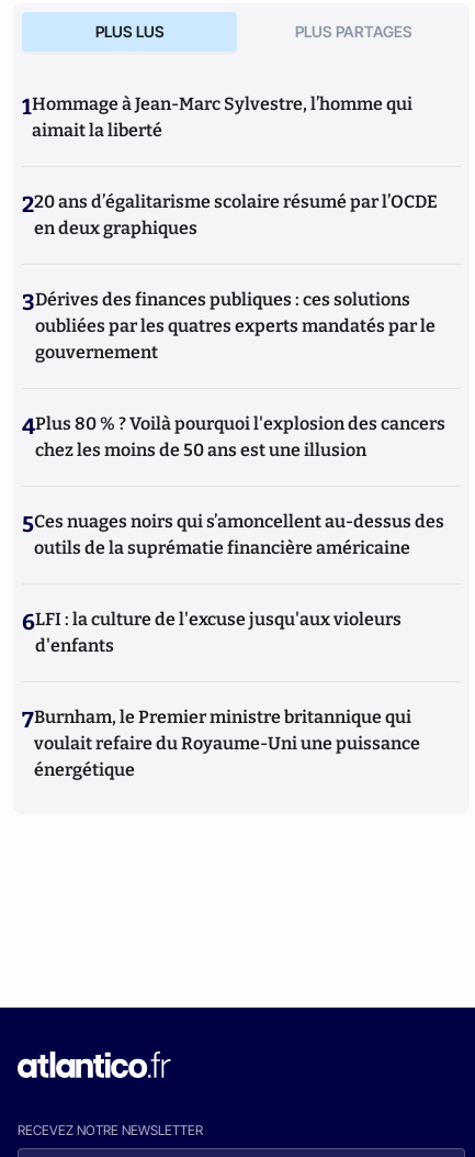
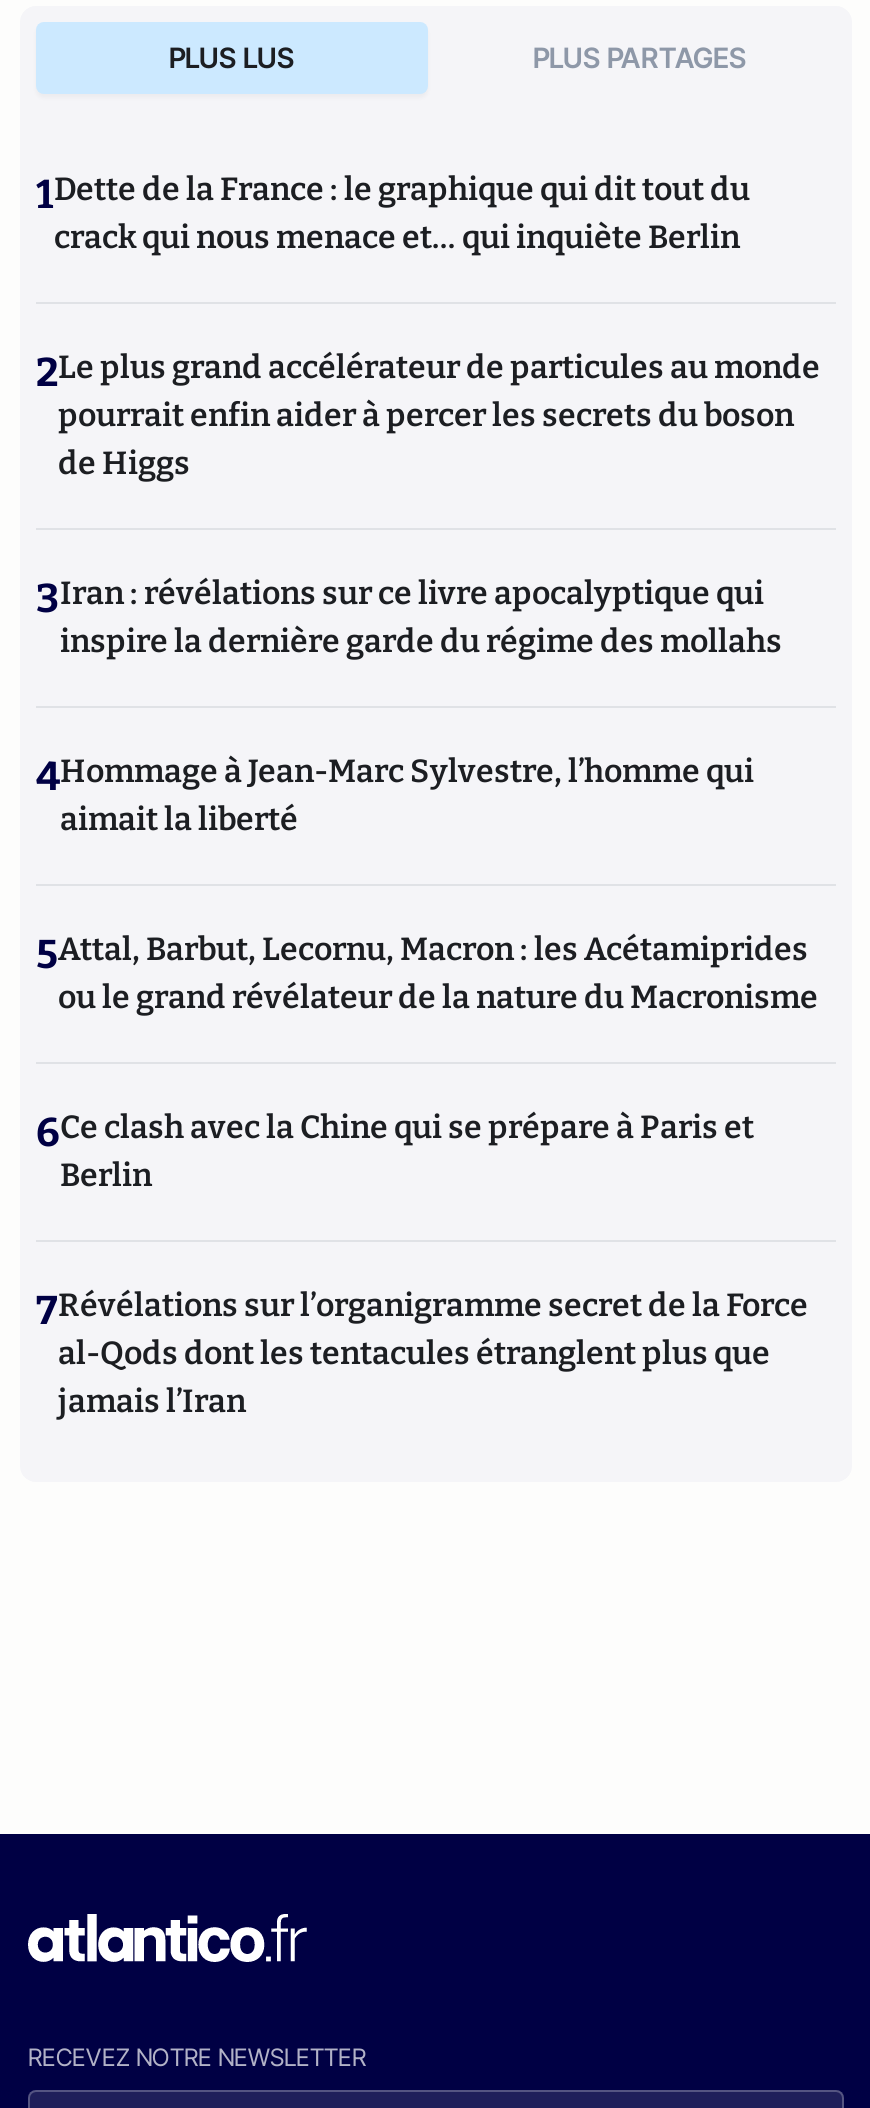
[22,93,412,119] 1Hommage à Jean-Marc Sylvestre, l’homme qui -> [36,169,820,799] 1Dette de la France : le graphique qui dit tout du | crack qui nous menace et… qui inquiète Berlin | 2Le plus grand accélérateur de particules au monde | pourrait enfin aider à percer les secrets du boson | de Higgs | 3Iran : révélations sur ce livre apocalyptique qui | inspire la dernière garde du régime des mollahs | 4Hommage à Jean-Marc Sylvestre, l’homme qui
moved [32,119,162,140] -> [60,799,298,837]: aimait la liberté
[22,191,445,780] 220 ans d’égalitarisme scolaire résumé par l’OCDE | en deux graphiques | 3Dérives des finances publiques : ces solutions | oubliées par les quatres experts mandatés par le | gouvernement | 4Plus 80 % ? Voilà pourquoi l'explosion des cancers | chez les moins de 50 ans est une illusion | 5Ces nuages noirs qui s’amoncellent au-dessus des | outils de la suprématie financière américaine | 6LFI : la culture de l'excuse jusqu'aux violeurs | d'enfants | 7Burnham, le Premier ministre britannique qui | voulait refaire du Royaume-Uni une puissance | énergétique -> [36,929,818,1419] 5Attal, Barbut, Lecornu, Macron : les Acétamiprides | ou le grand révélateur de la nature du Macronisme | 6Ce clash avec la Chine qui se prépare à Paris et | Berlin | 7Révélations sur l’organigramme secret de la Force | al-Qods dont les tentacules étranglent plus que | jamais l’Iran

